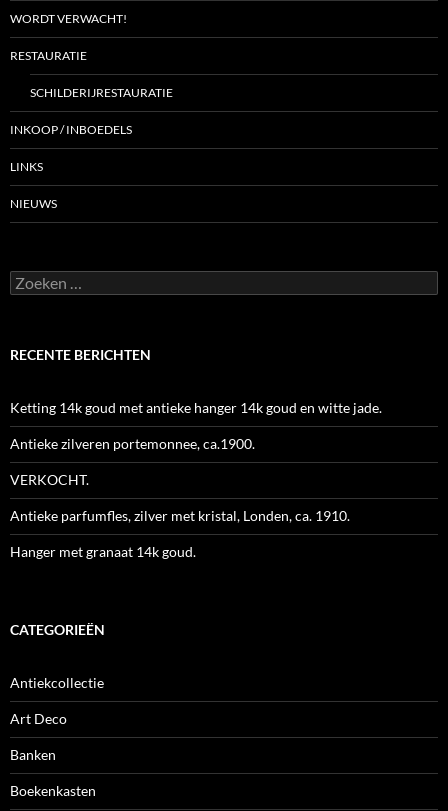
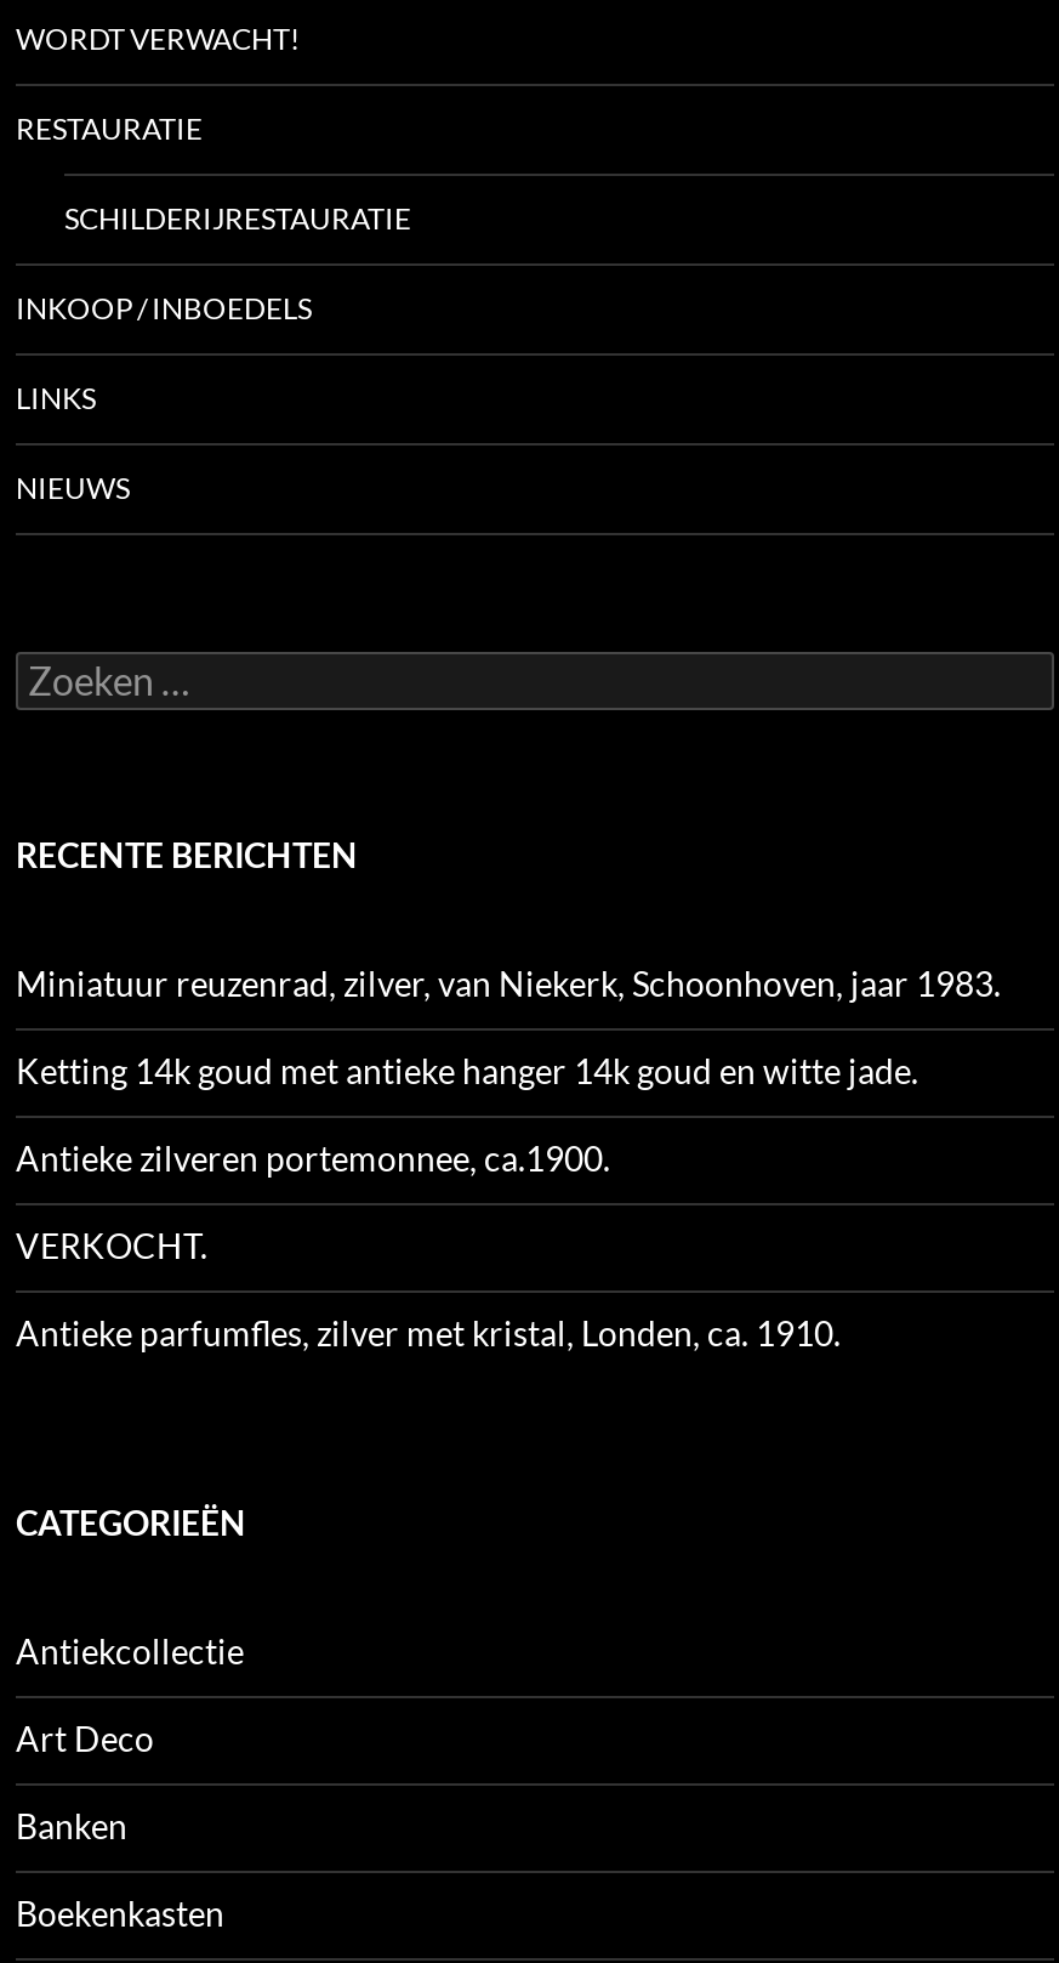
none -> [16,964,1001,1005] Miniatuur reuzenrad, zilver, van Niekerk, Schoonhoven, jaar 1983.
moved [10,399,382,524] -> [16,1052,918,1355]: Ketting 14k goud met antieke hanger 14k goud en witte jade. | Antieke zilveren portemonnee, ca.1900. | VERKOCHT. | Antieke parfumfles, zilver met kristal, Londen, ca. 1910.
[10,543,196,560] Hanger met granaat 14k goud. -> none

